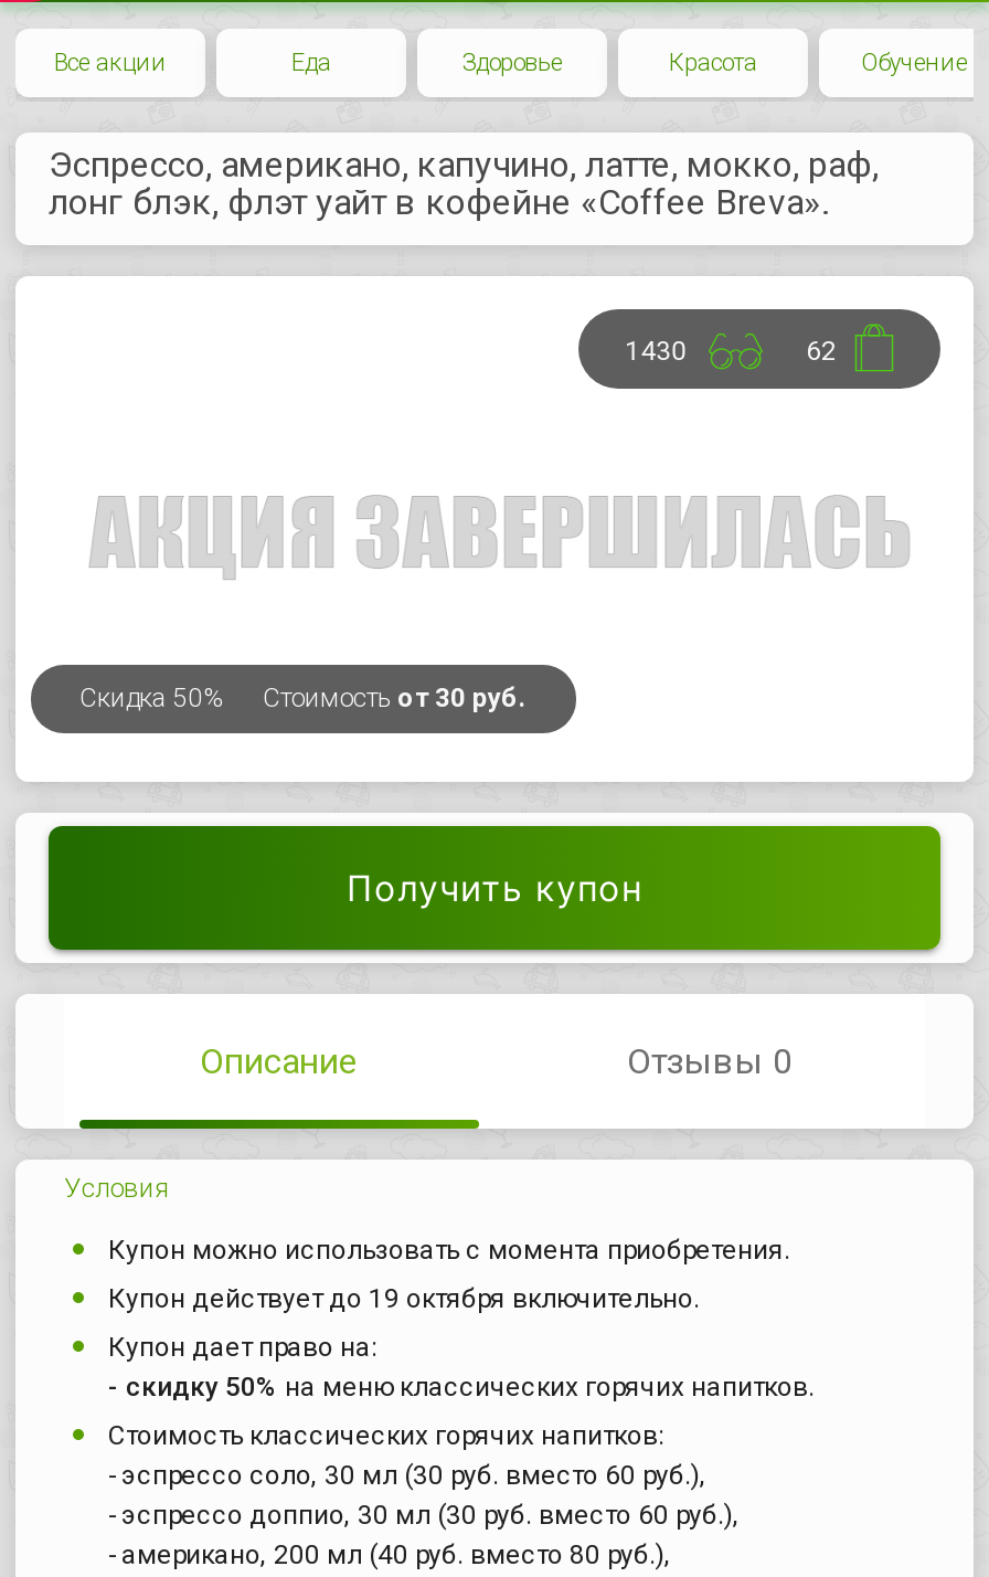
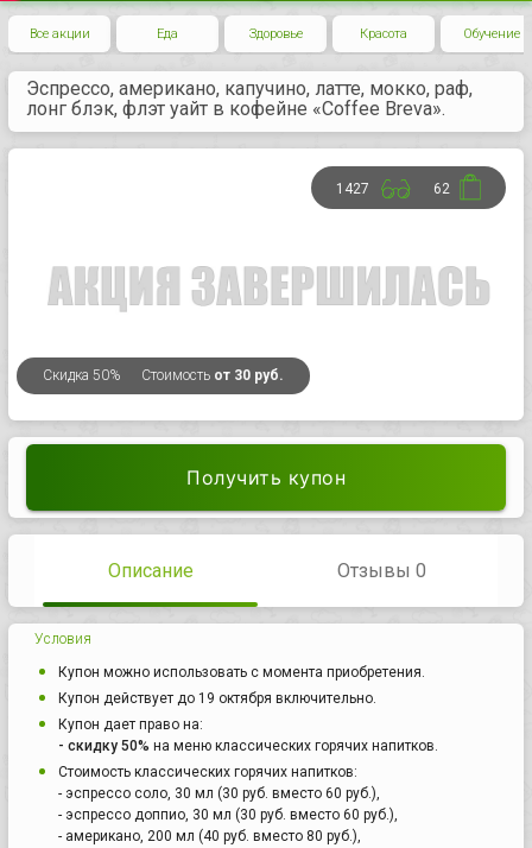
[625,335,687,366] 1430 -> [336,180,370,197] 1427

